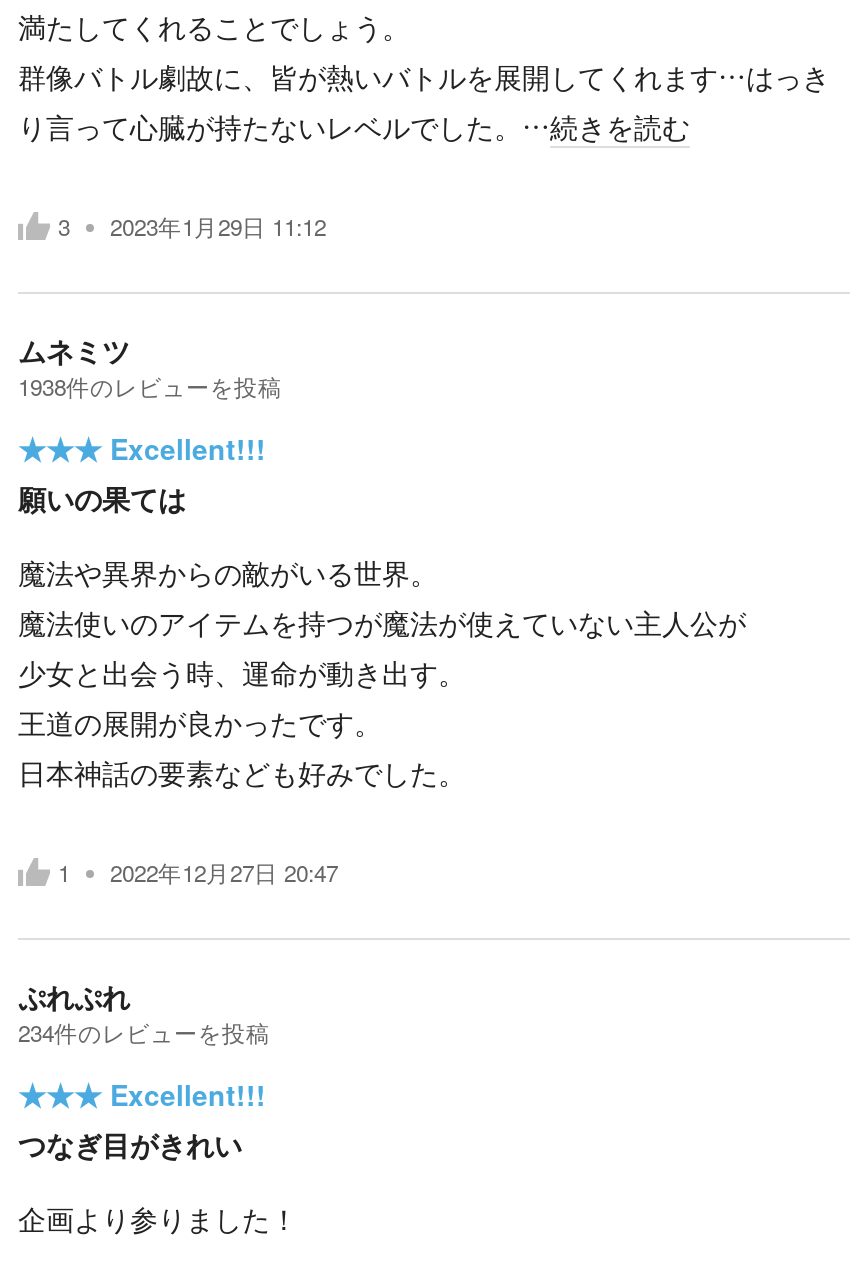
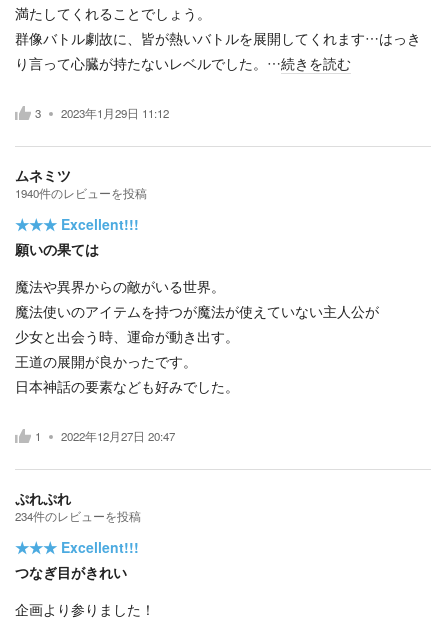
[18,369,282,401] 1938件のレビューを投稿 -> [15,185,147,201] 1940件のレビューを投稿

